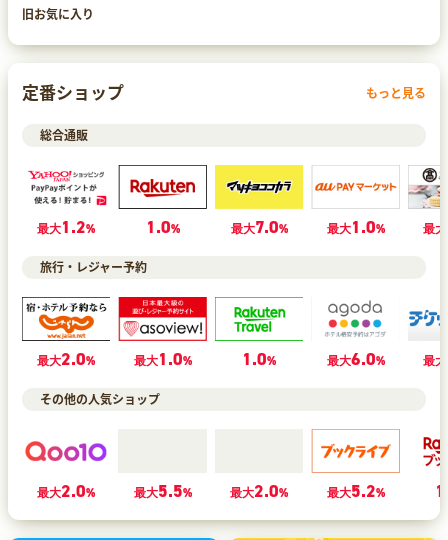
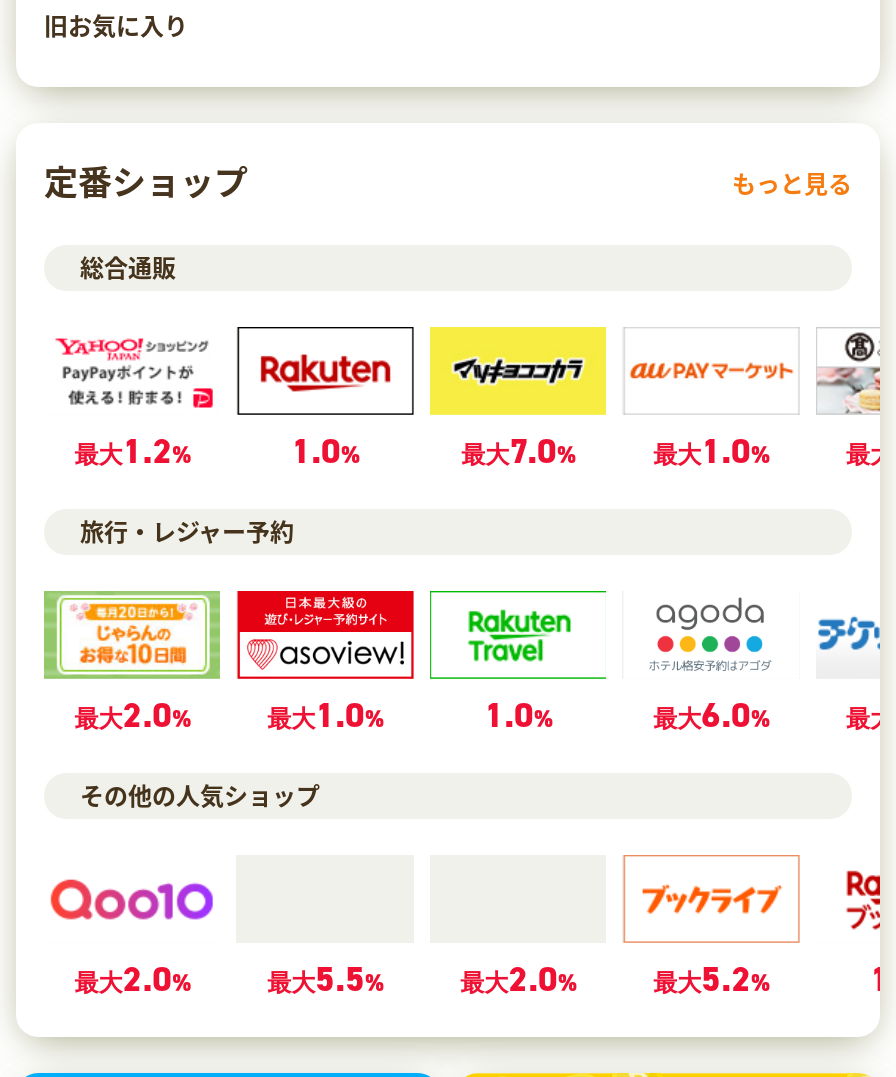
[21,296,110,342] [image] -> [44,589,222,681] [image]

